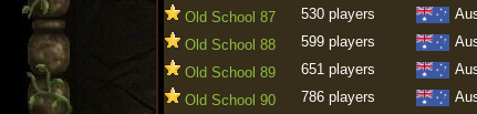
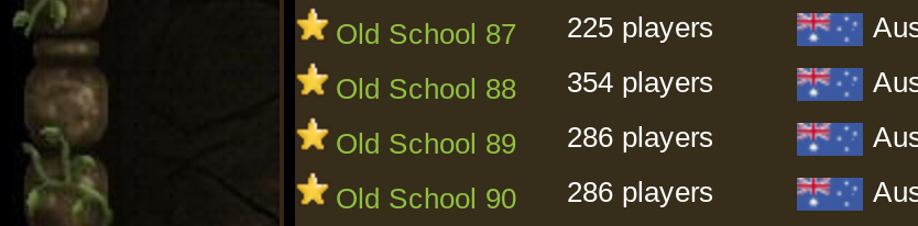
[184,6,375,25] Old School 87 530 players -> [336,11,714,50] Old School 87 225 players
[184,33,375,53] Old School 88 599 players -> [336,66,714,105] Old School 88 354 players
[184,61,375,81] Old School 89 651 players -> [336,121,714,160] Old School 89 286 players
[184,89,375,108] Old School 90 786 players -> [336,176,714,215] Old School 90 286 players

